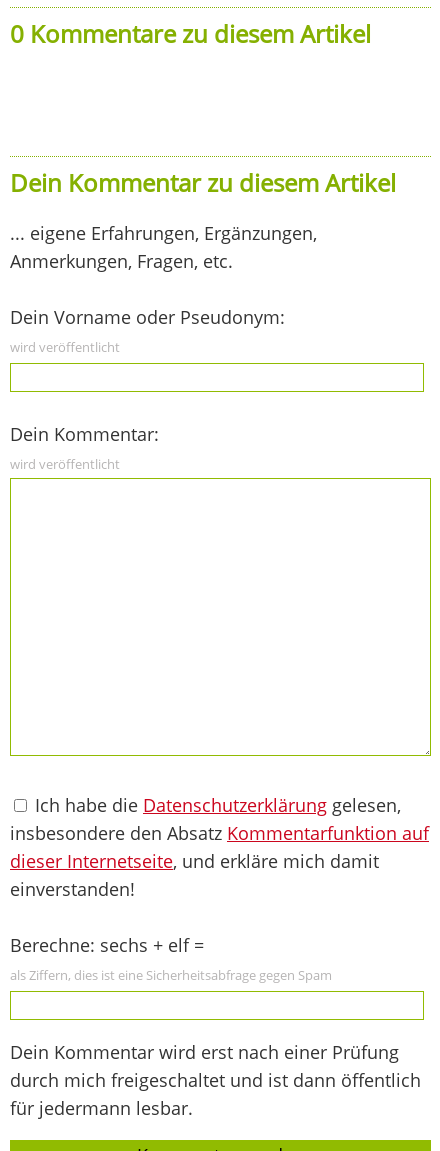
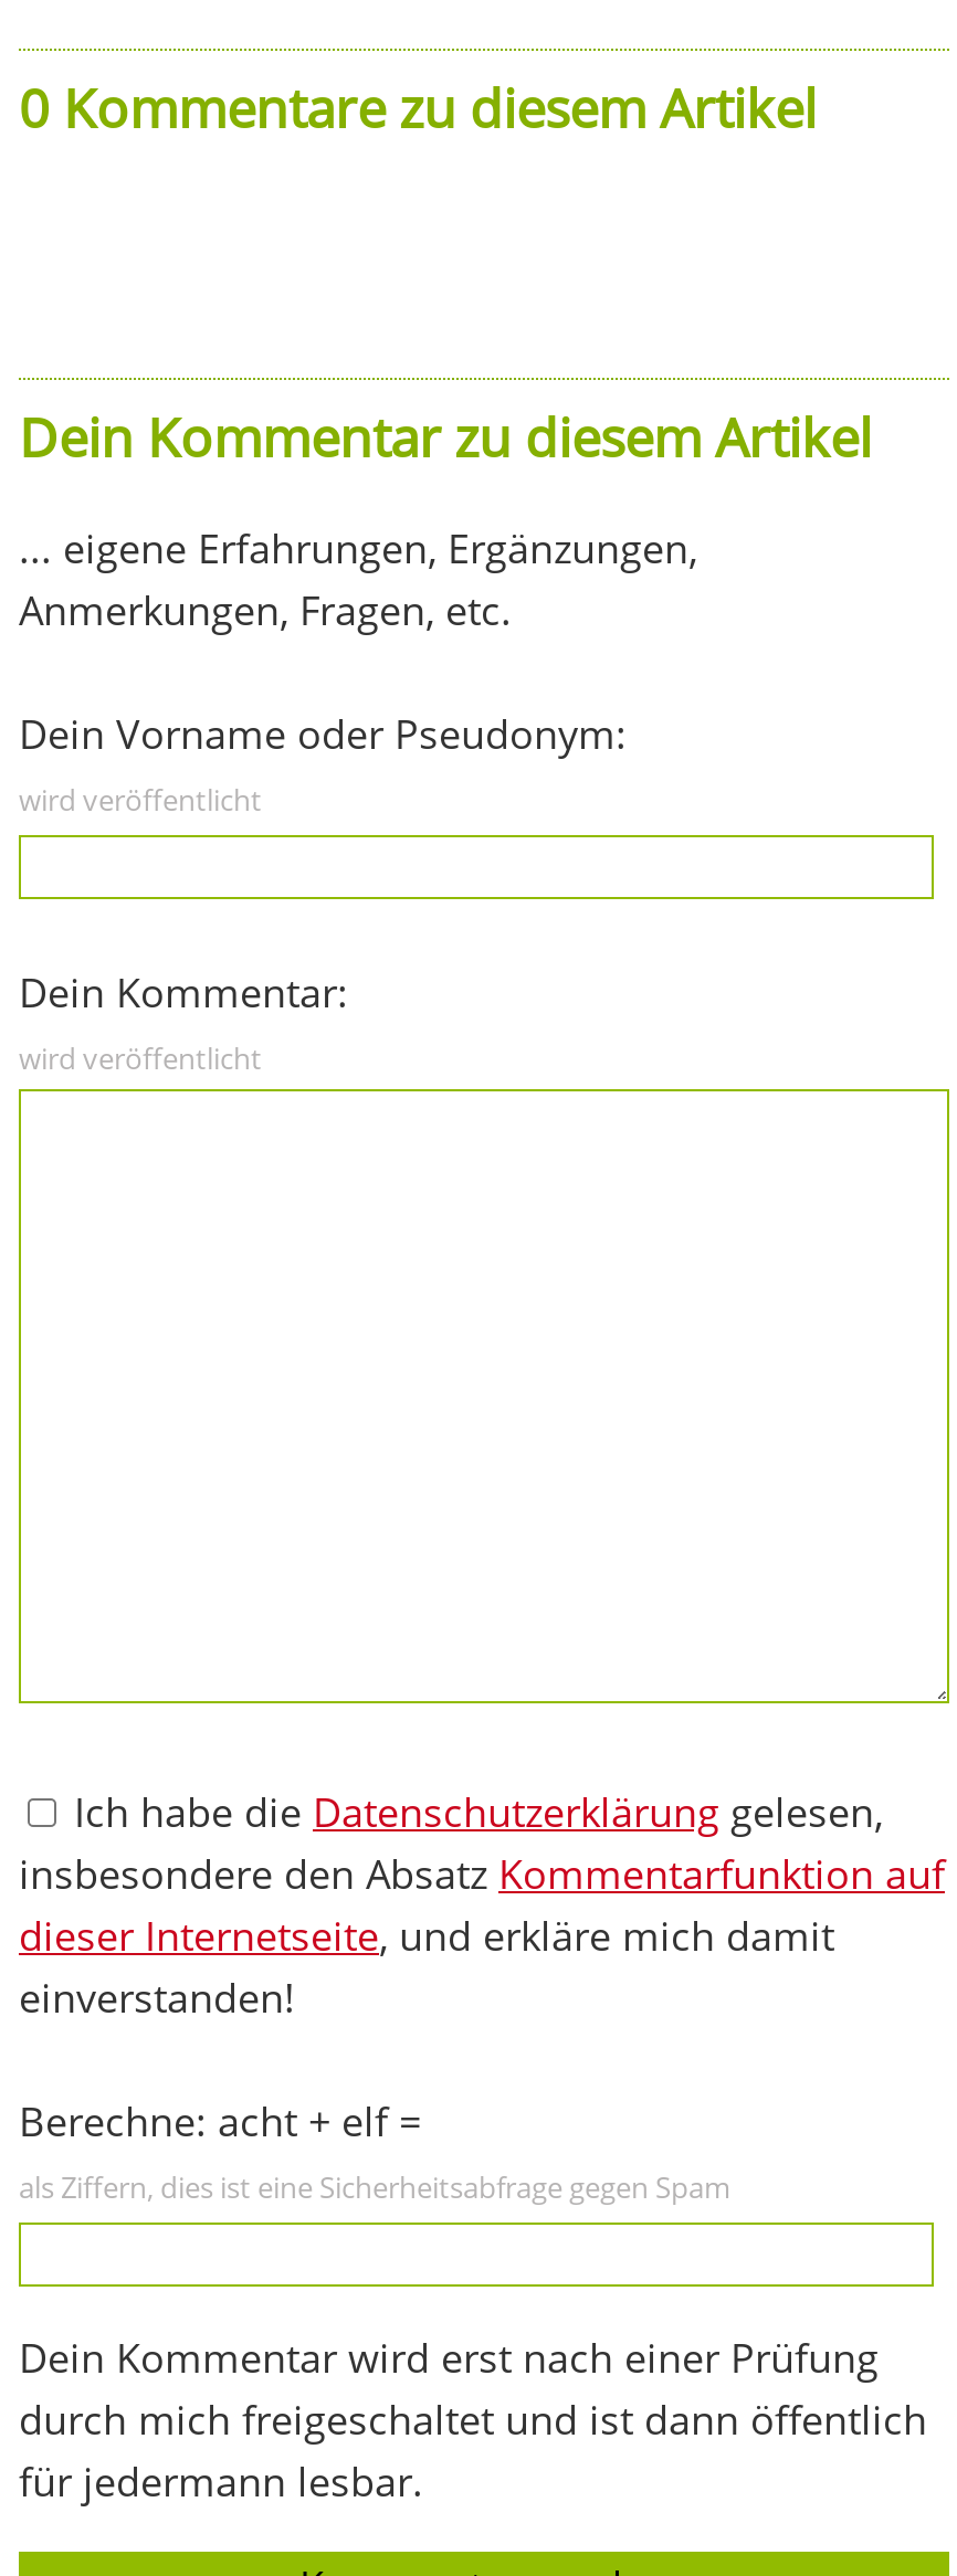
[10,933,204,957] Berechne: sechs + elf = -> [19,2094,421,2147] Berechne: acht + elf =

